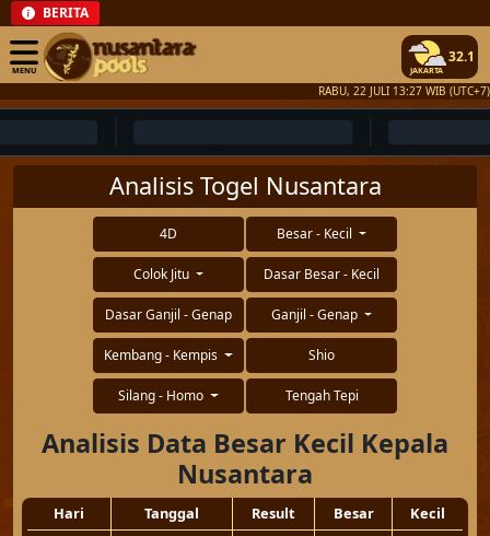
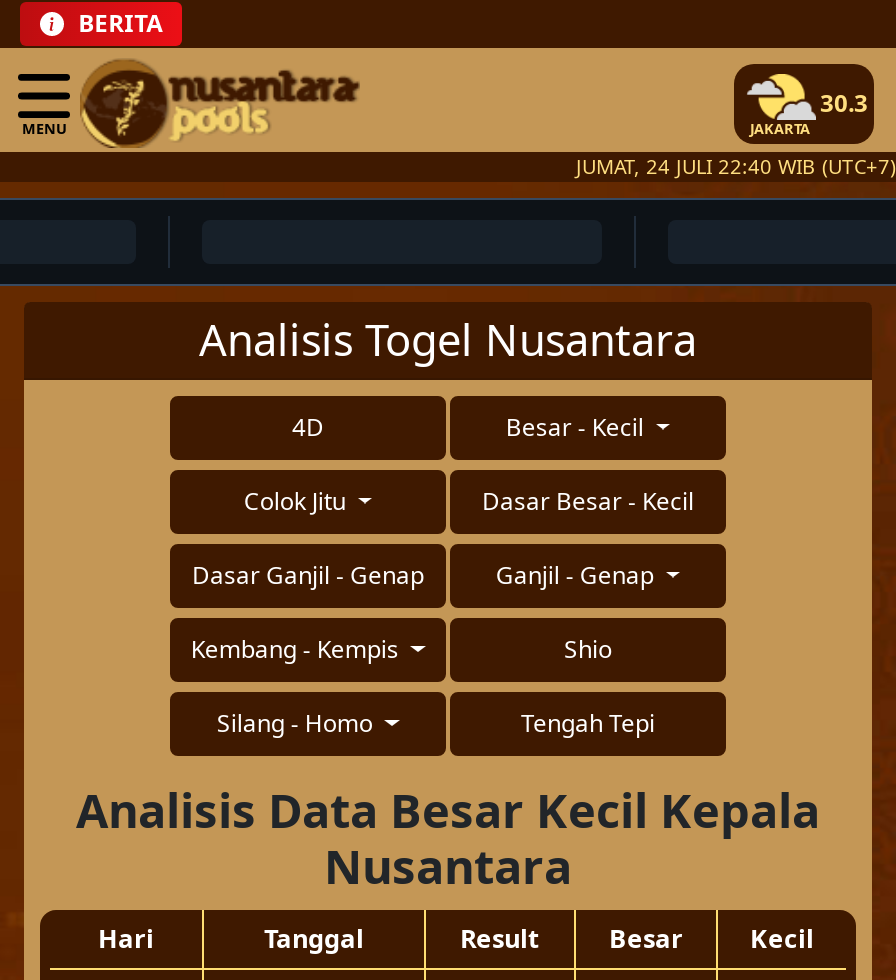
[448,47,475,65] 32.1 -> [820,85,868,119] 30.3
[318,83,490,98] RABU, 22 JULI 13:27 WIB (UTC+7) -> [576,152,896,180] JUMAT, 24 JULI 22:40 WIB (UTC+7)

